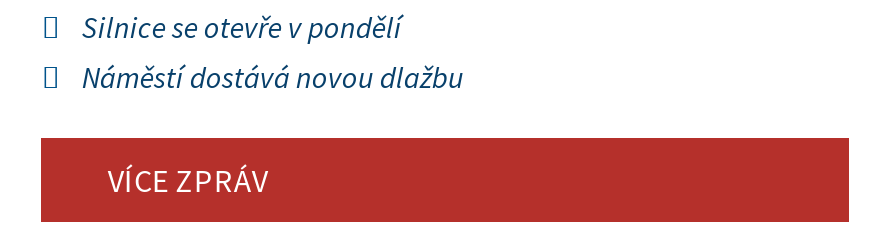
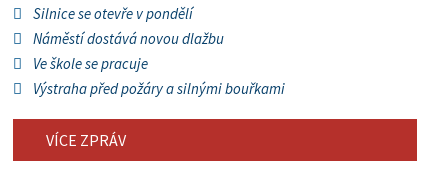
none -> [33,54,285,98] Ve škole se pracuje | Výstraha před požáry a silnými bouřkami

